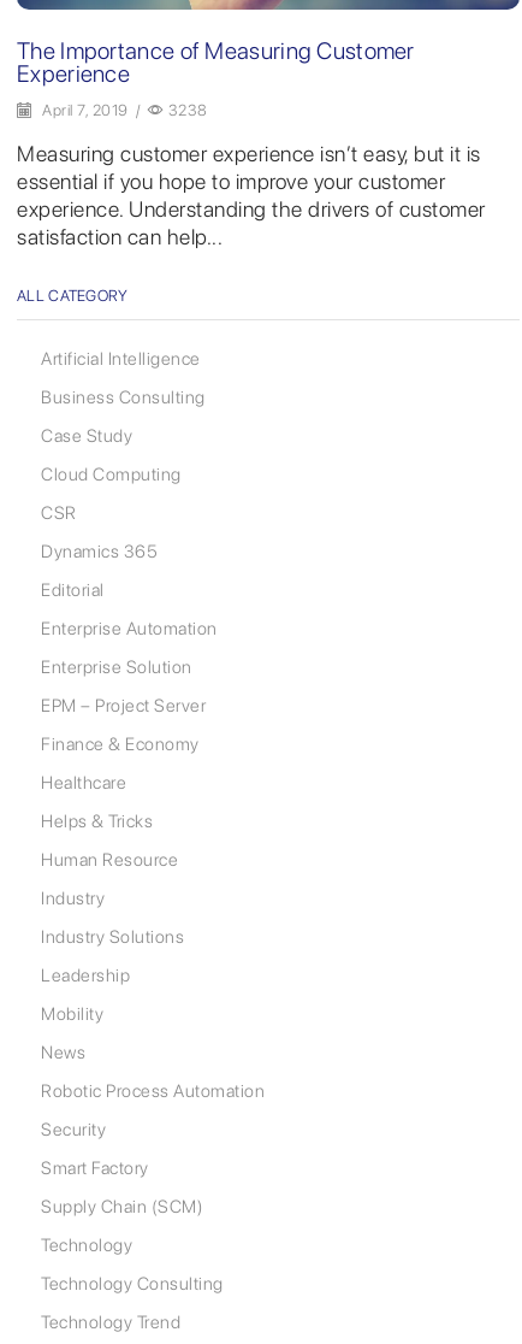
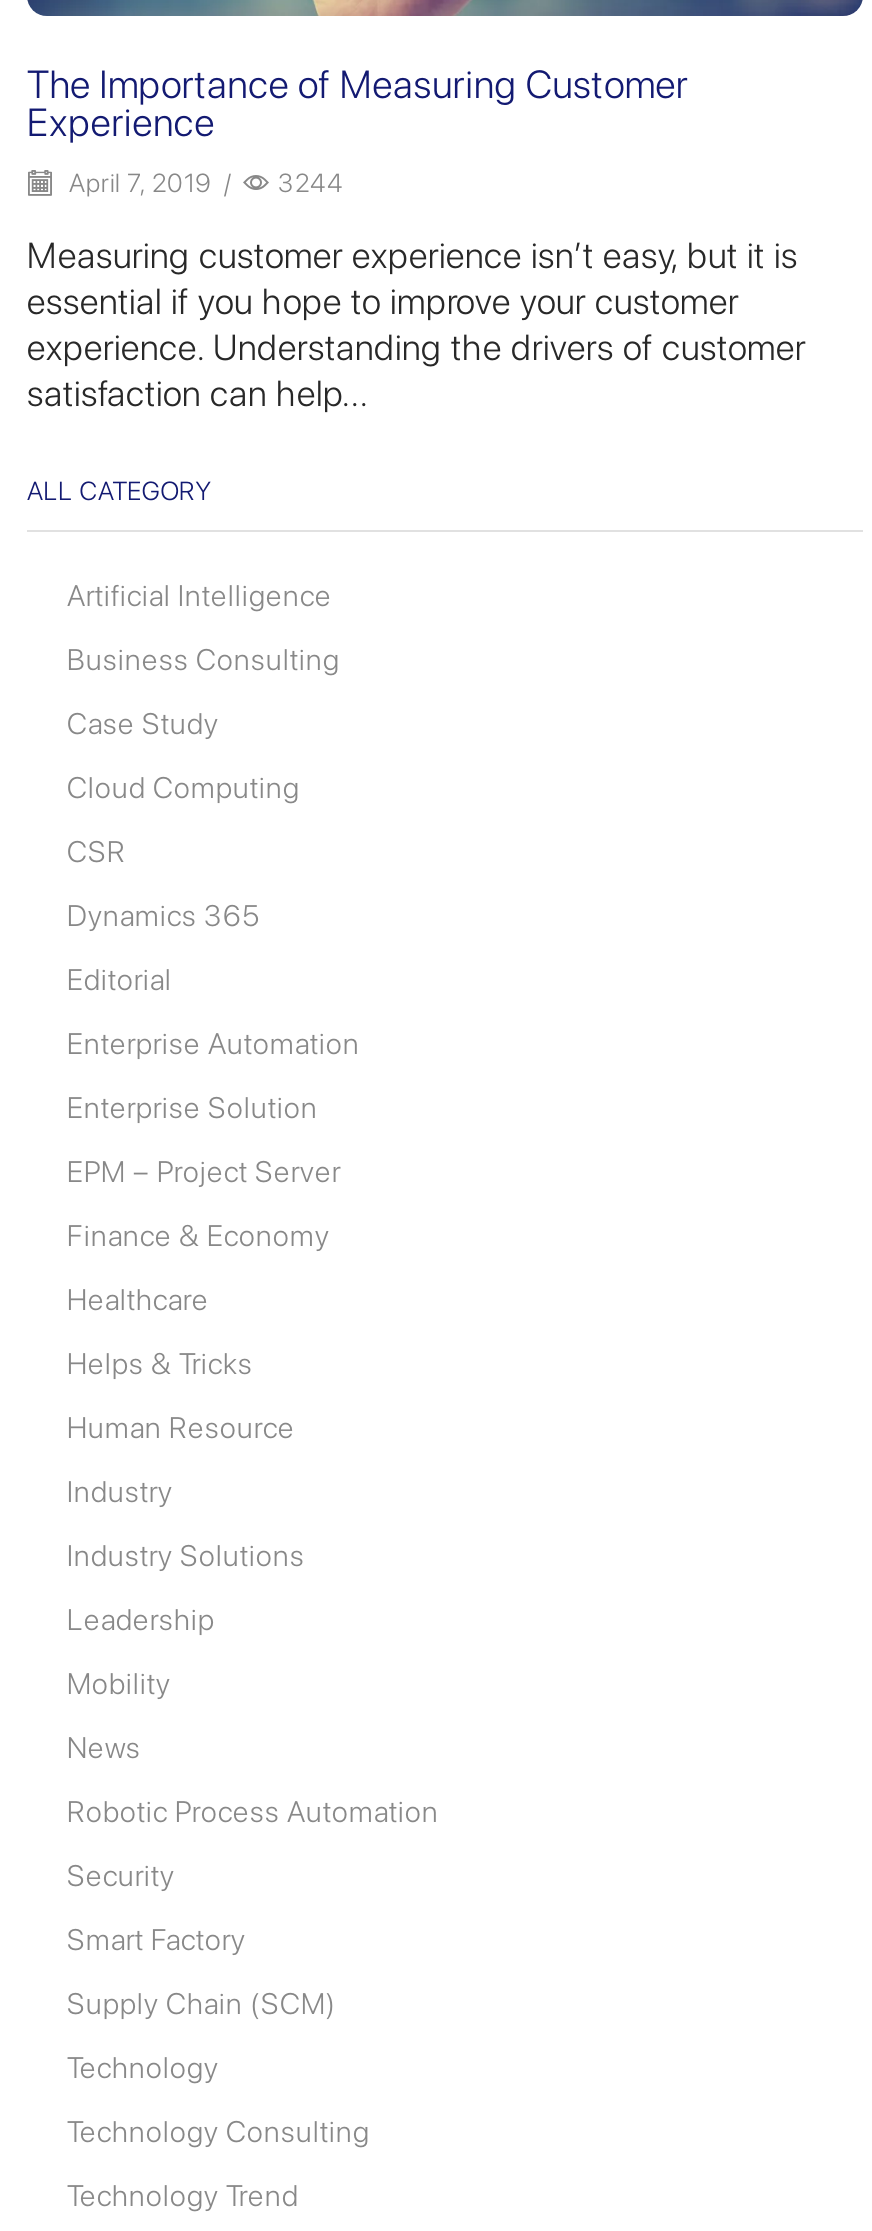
[38,101,207,119] April 7, 2019 / 3238 -> [62,167,344,197] April 7, 2019 / 3244

